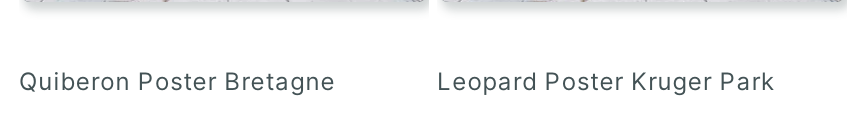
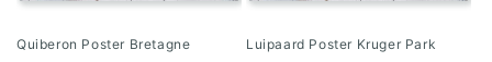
[437,66,776,96] Leopard Poster Kruger Park -> [246,36,436,52] Luipaard Poster Kruger Park

